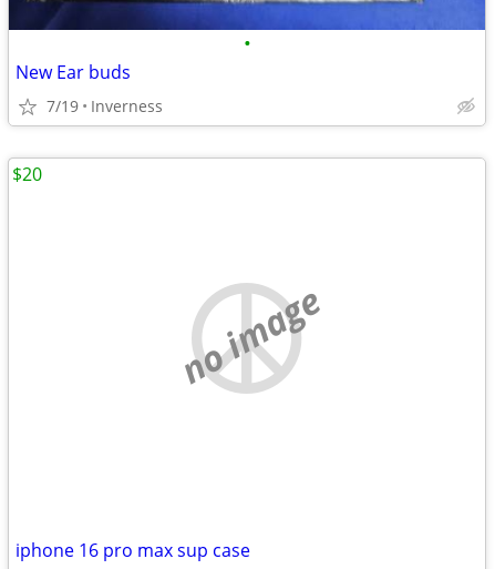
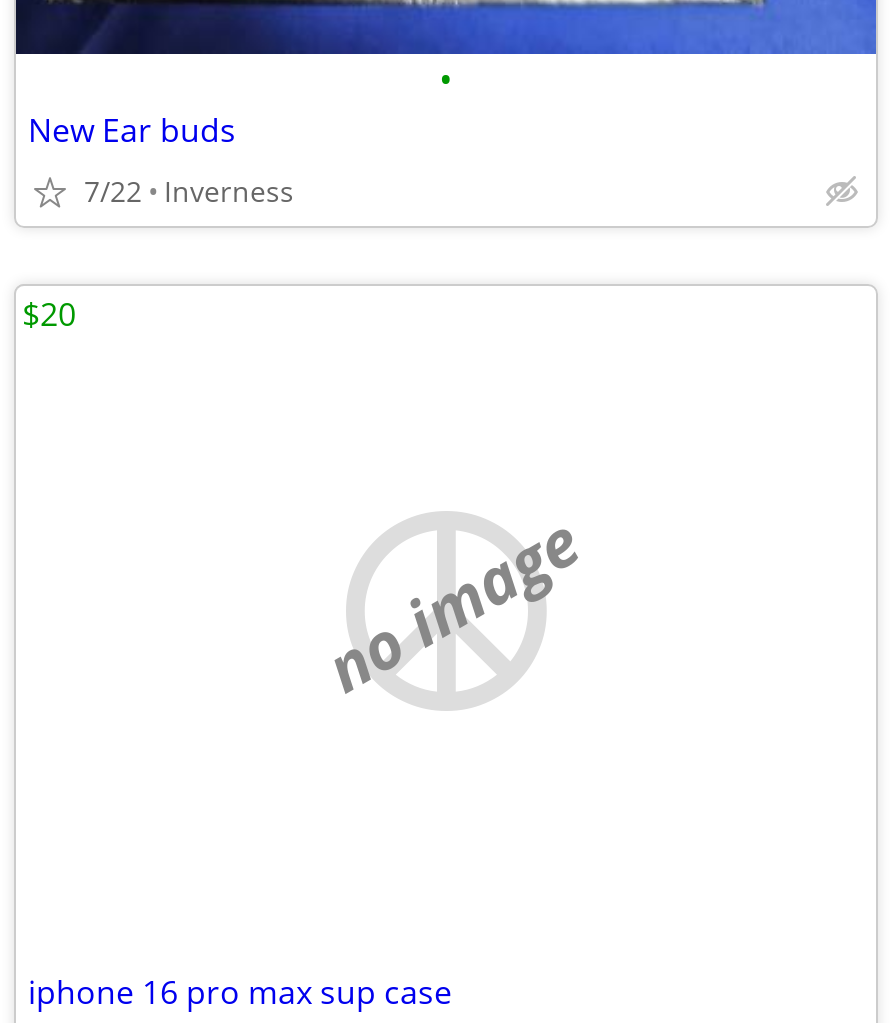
[47,95,163,116] 7/19 Inverness -> [84,172,294,210] 7/22 Inverness

